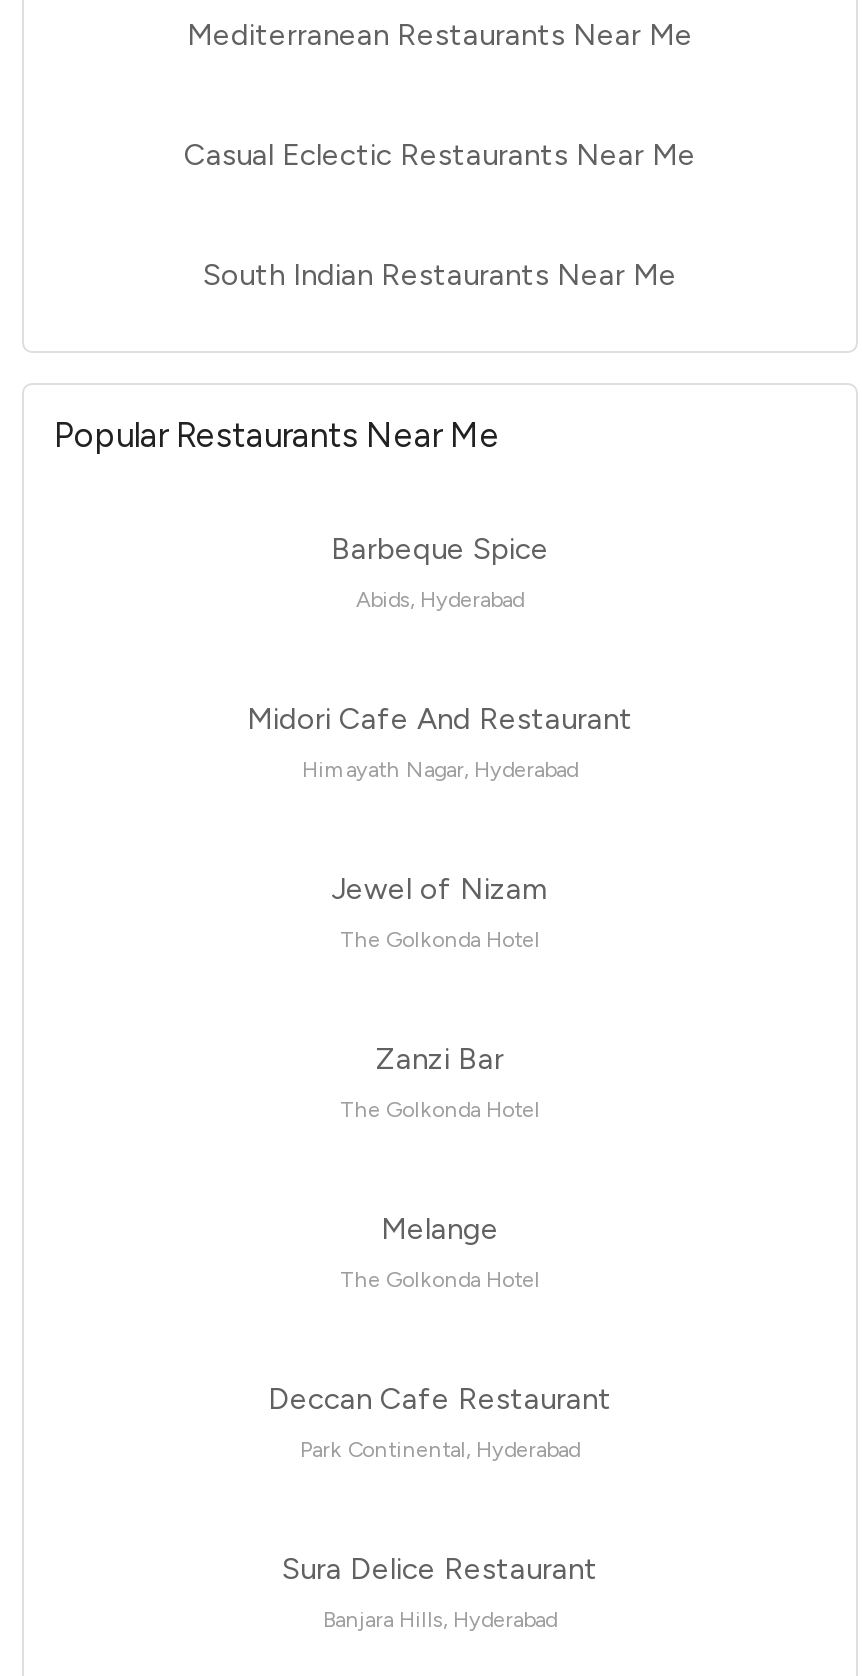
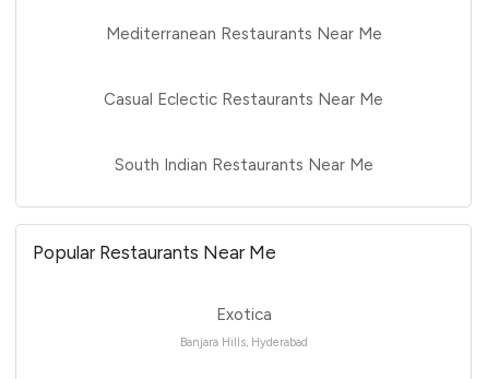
[247,531,633,1587] Barbeque Spice | Abids, Hyderabad | Midori Cafe And Restaurant | Himayath Nagar, Hyderabad | Jewel of Nizam | The Golkonda Hotel | Zanzi Bar | The Golkonda Hotel | Melange | The Golkonda Hotel | Deccan Cafe Restaurant | Park Continental, Hyderabad | Sura Delice Restaurant -> [216,305,271,324] Exotica

